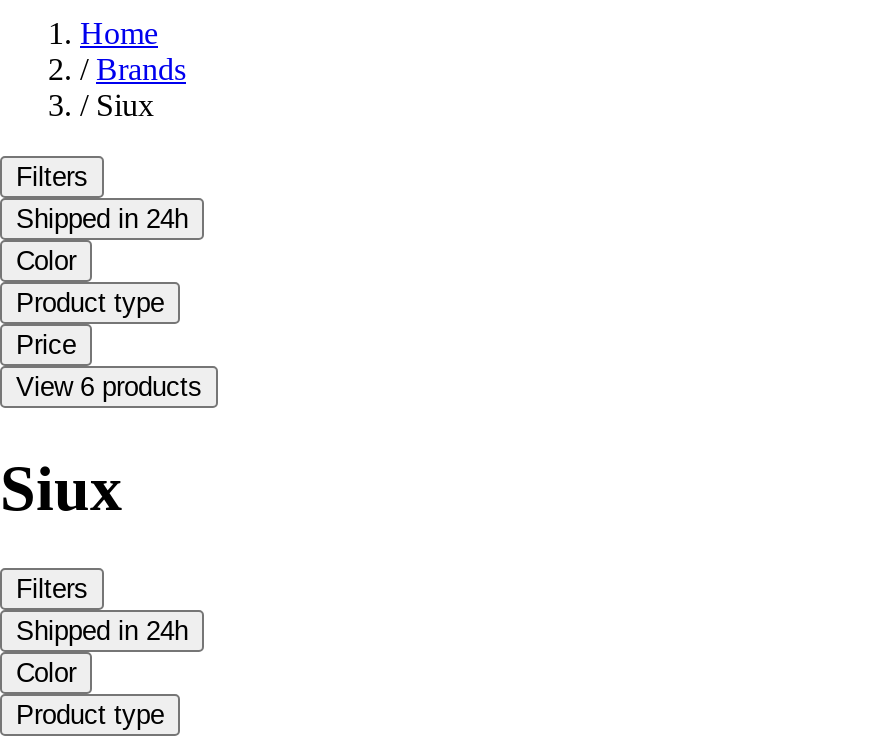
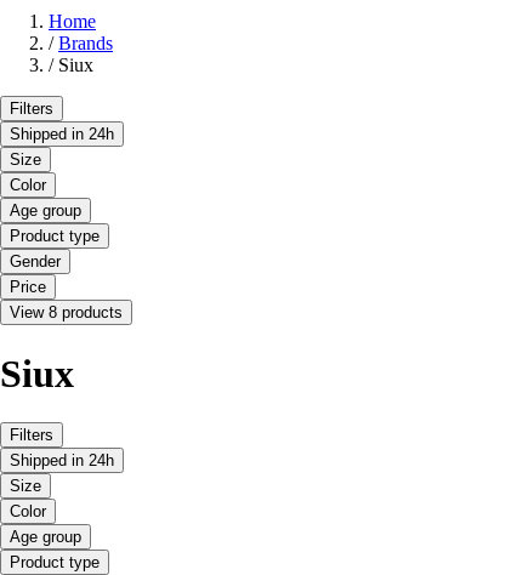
none -> [10,151,41,169] Size
none -> [10,201,81,220] Age group
none -> [10,252,61,271] Gender
[16,372,202,402] View 6 products -> [10,303,123,322] View 8 products
none -> [10,477,41,495] Size
none -> [10,528,81,546] Age group

